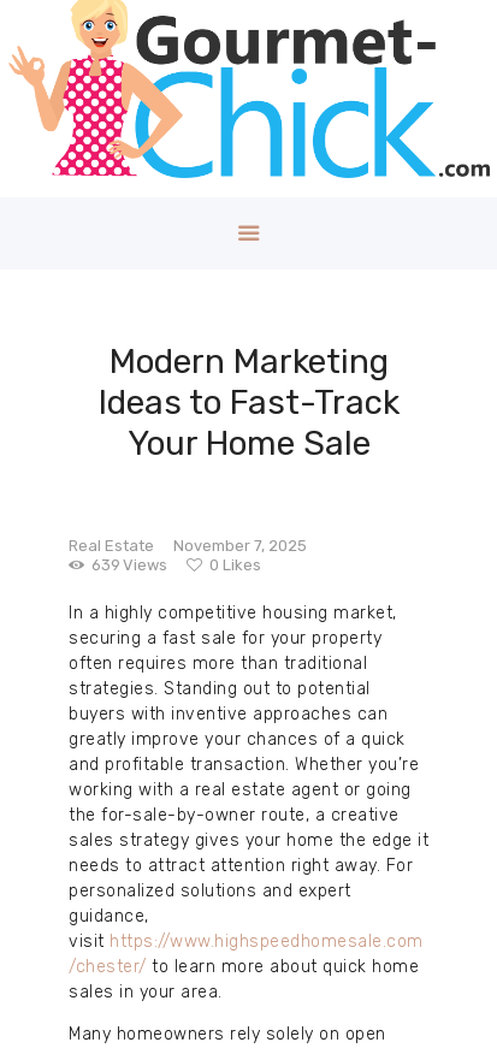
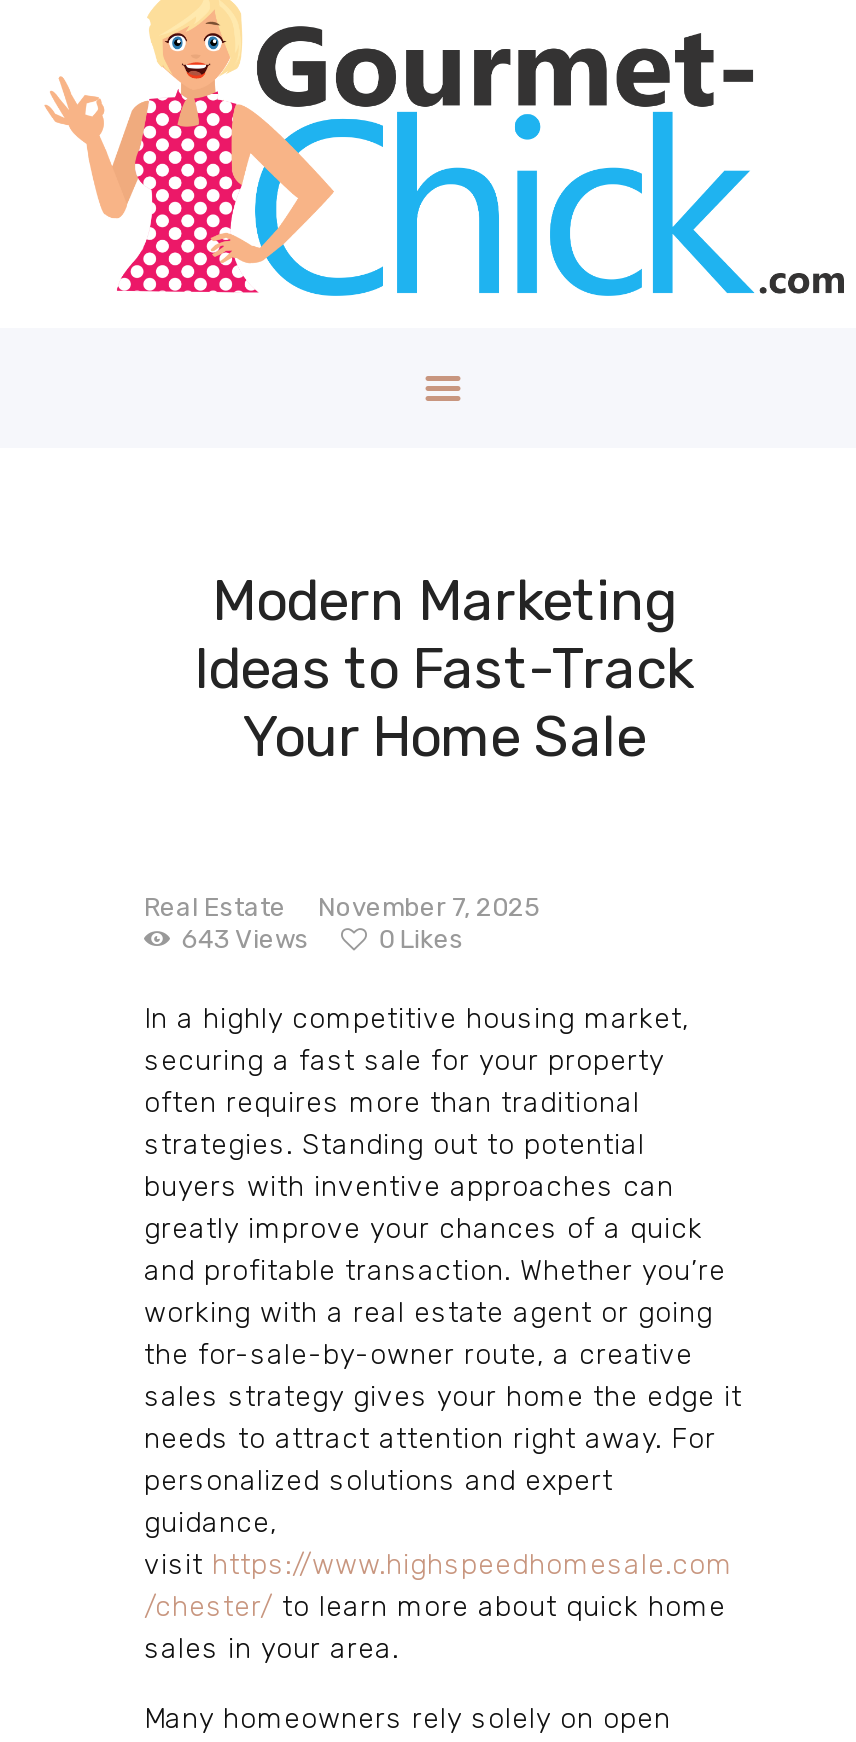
[91,556,168,574] 639 Views -> [182,924,309,954] 643 Views

